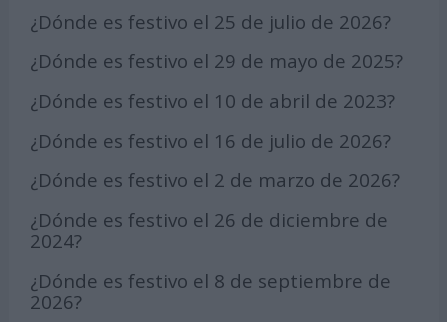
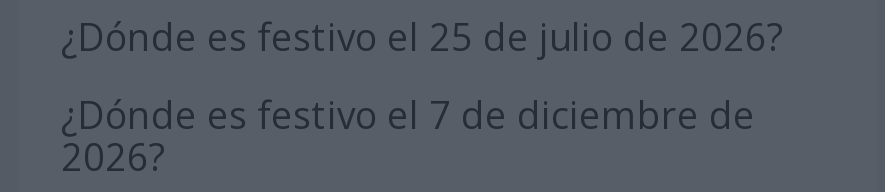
[30,48,403,293] ¿Dónde es festivo el 29 de mayo de 2025? | ¿Dónde es festivo el 10 de abril de 2023? | ¿Dónde es festivo el 16 de julio de 2026? | ¿Dónde es festivo el 2 de marzo de 2026? | ¿Dónde es festivo el 26 de diciembre de | 2024? | ¿Dónde es festivo el 8 de septiembre de -> [61,90,755,140] ¿Dónde es festivo el 7 de diciembre de

